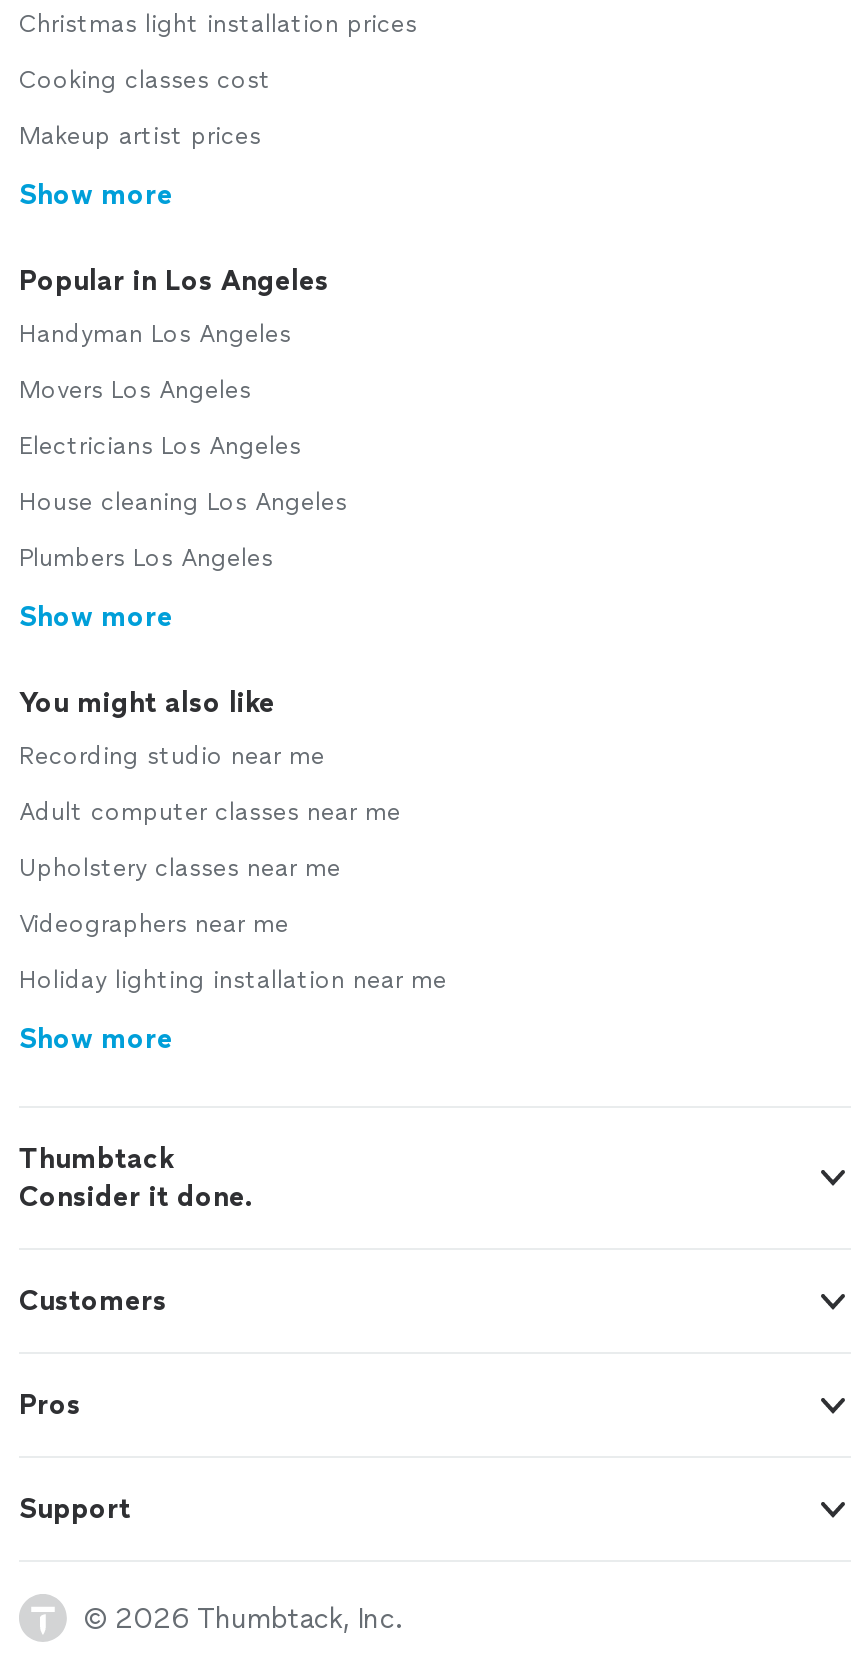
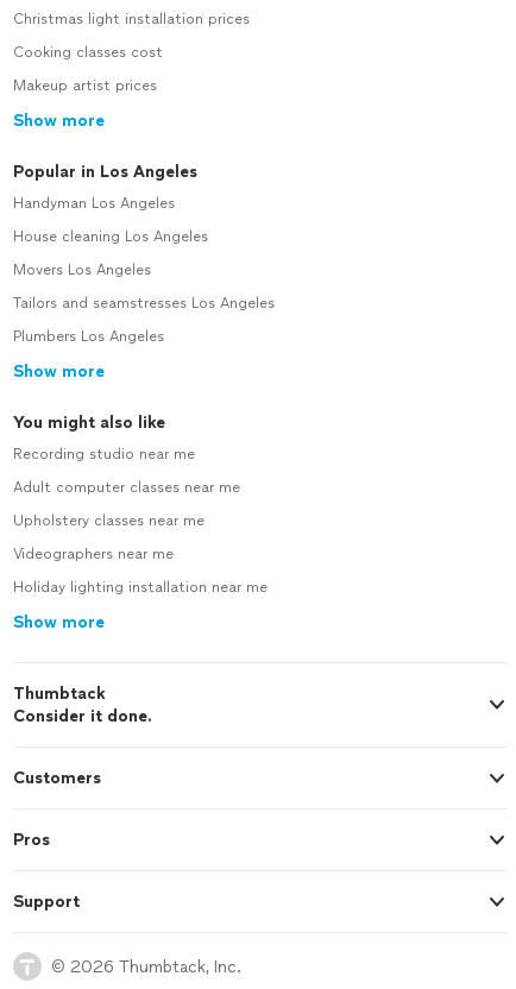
moved [19,376,251,404] -> [13,262,151,278]: Movers Los Angeles
[19,432,301,460] Electricians Los Angeles -> none
moved [19,488,347,516] -> [13,228,208,245]: House cleaning Los Angeles
none -> [13,295,275,311] Tailors and seamstresses Los Angeles

